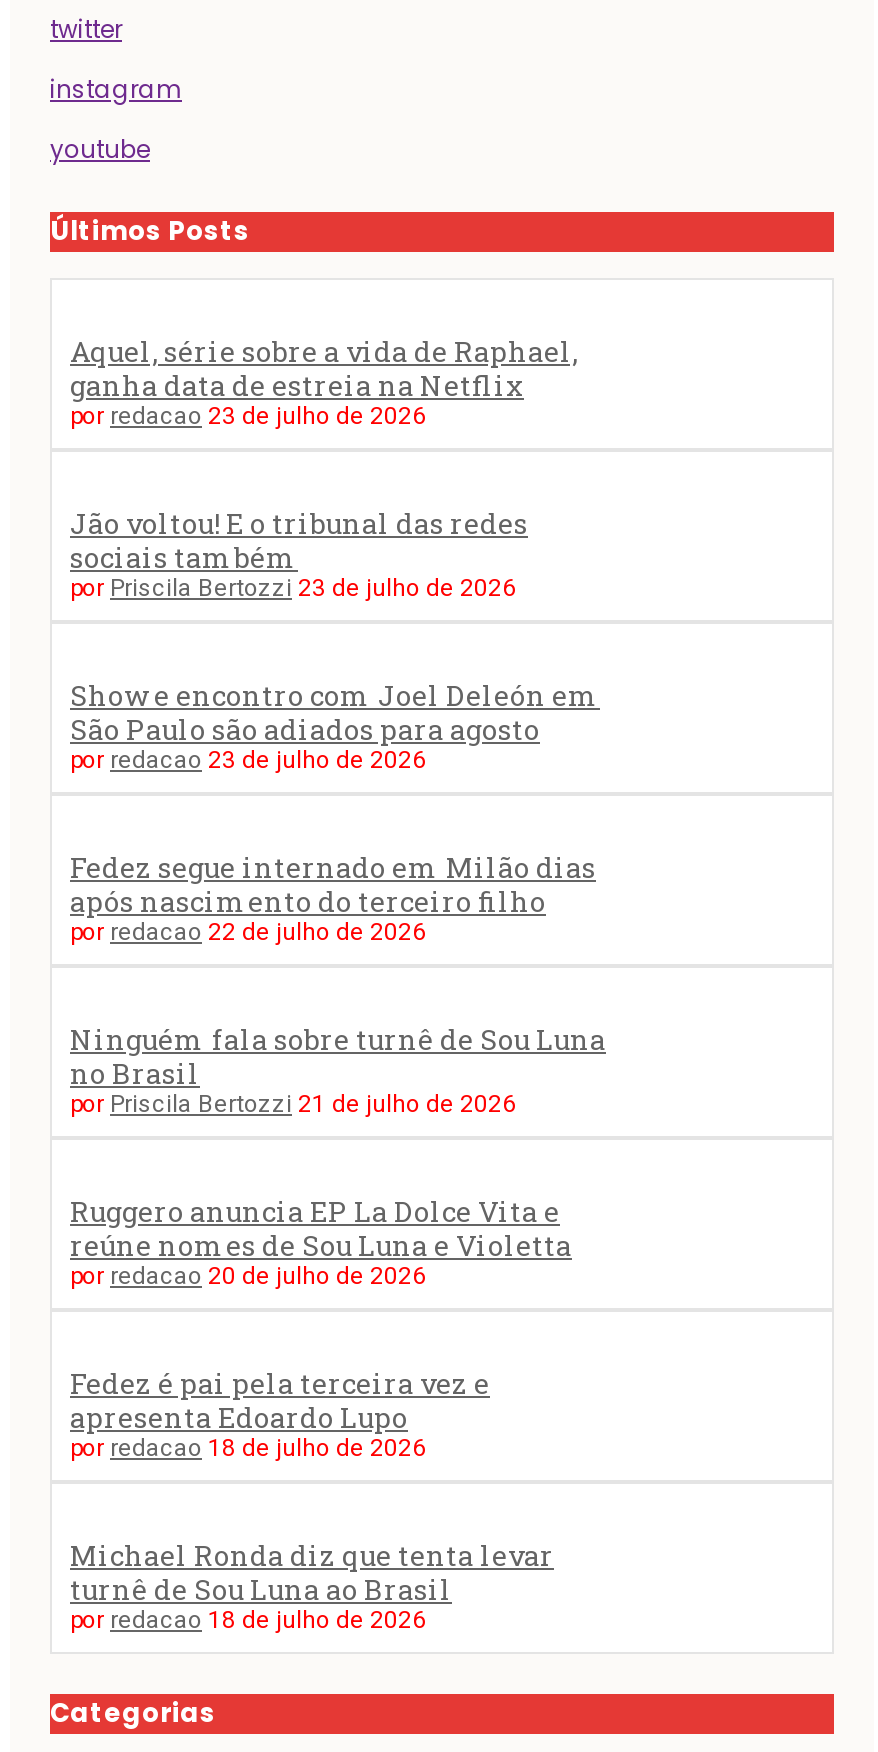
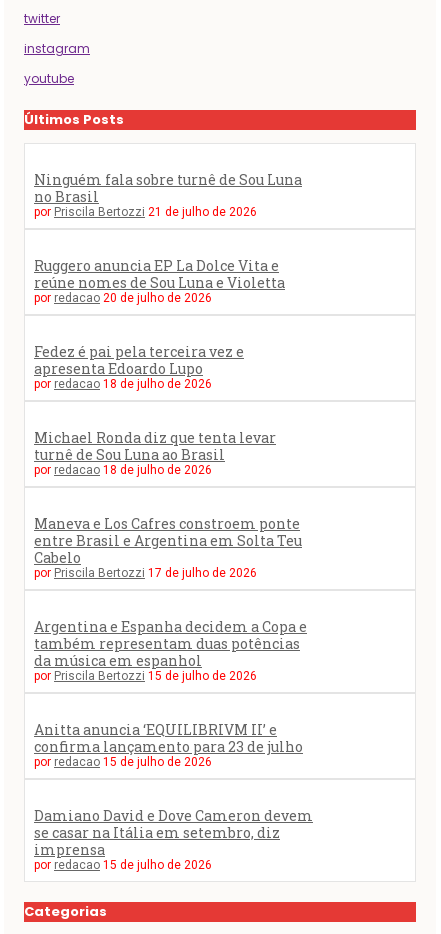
[70,331,600,945] Aquel, série sobre a vida de Raphael, | ganha data de estreia na Netflix | porredacao 23 de julho de 2026 | Jão voltou! E o tribunal das redes | sociais também | porPriscila Bertozzi 23 de julho de 2026 | Show e encontro com Joel Deleón em | São Paulo são adiados para agosto | porredacao 23 de julho de 2026 | Fedez segue internado em Milão dias | após nascimento do terceiro filho | porredacao 22 de julho de 2026 -> none
moved [70,1019,606,1633] -> [34,170,302,477]: Ninguém fala sobre turnê de Sou Luna | no Brasil | porPriscila Bertozzi 21 de julho de 2026 | ... | turnê de Sou Luna ao Brasil | porredacao 18 de julho de 2026
none -> [34,514,313,872] Maneva e Los Cafres constroem ponte | entre Brasil e Argentina em Solta Teu | Cabelo | porPriscila Bertozzi 17 de julho de 2026 | Argentina e Espanha decidem a Copa e | também representam duas potências | da música em espanhol | porPriscila Bertozzi 15 de julho de 2026 | Anitta anuncia ‘EQUILIBRIVM II’ e | confirma lançamento para 23 de julho | porredacao 15 de julho de 2026 | Damiano David e Dove Cameron devem | se casar na Itália em setembro, diz | imprensa | porredacao 15 de julho de 2026

